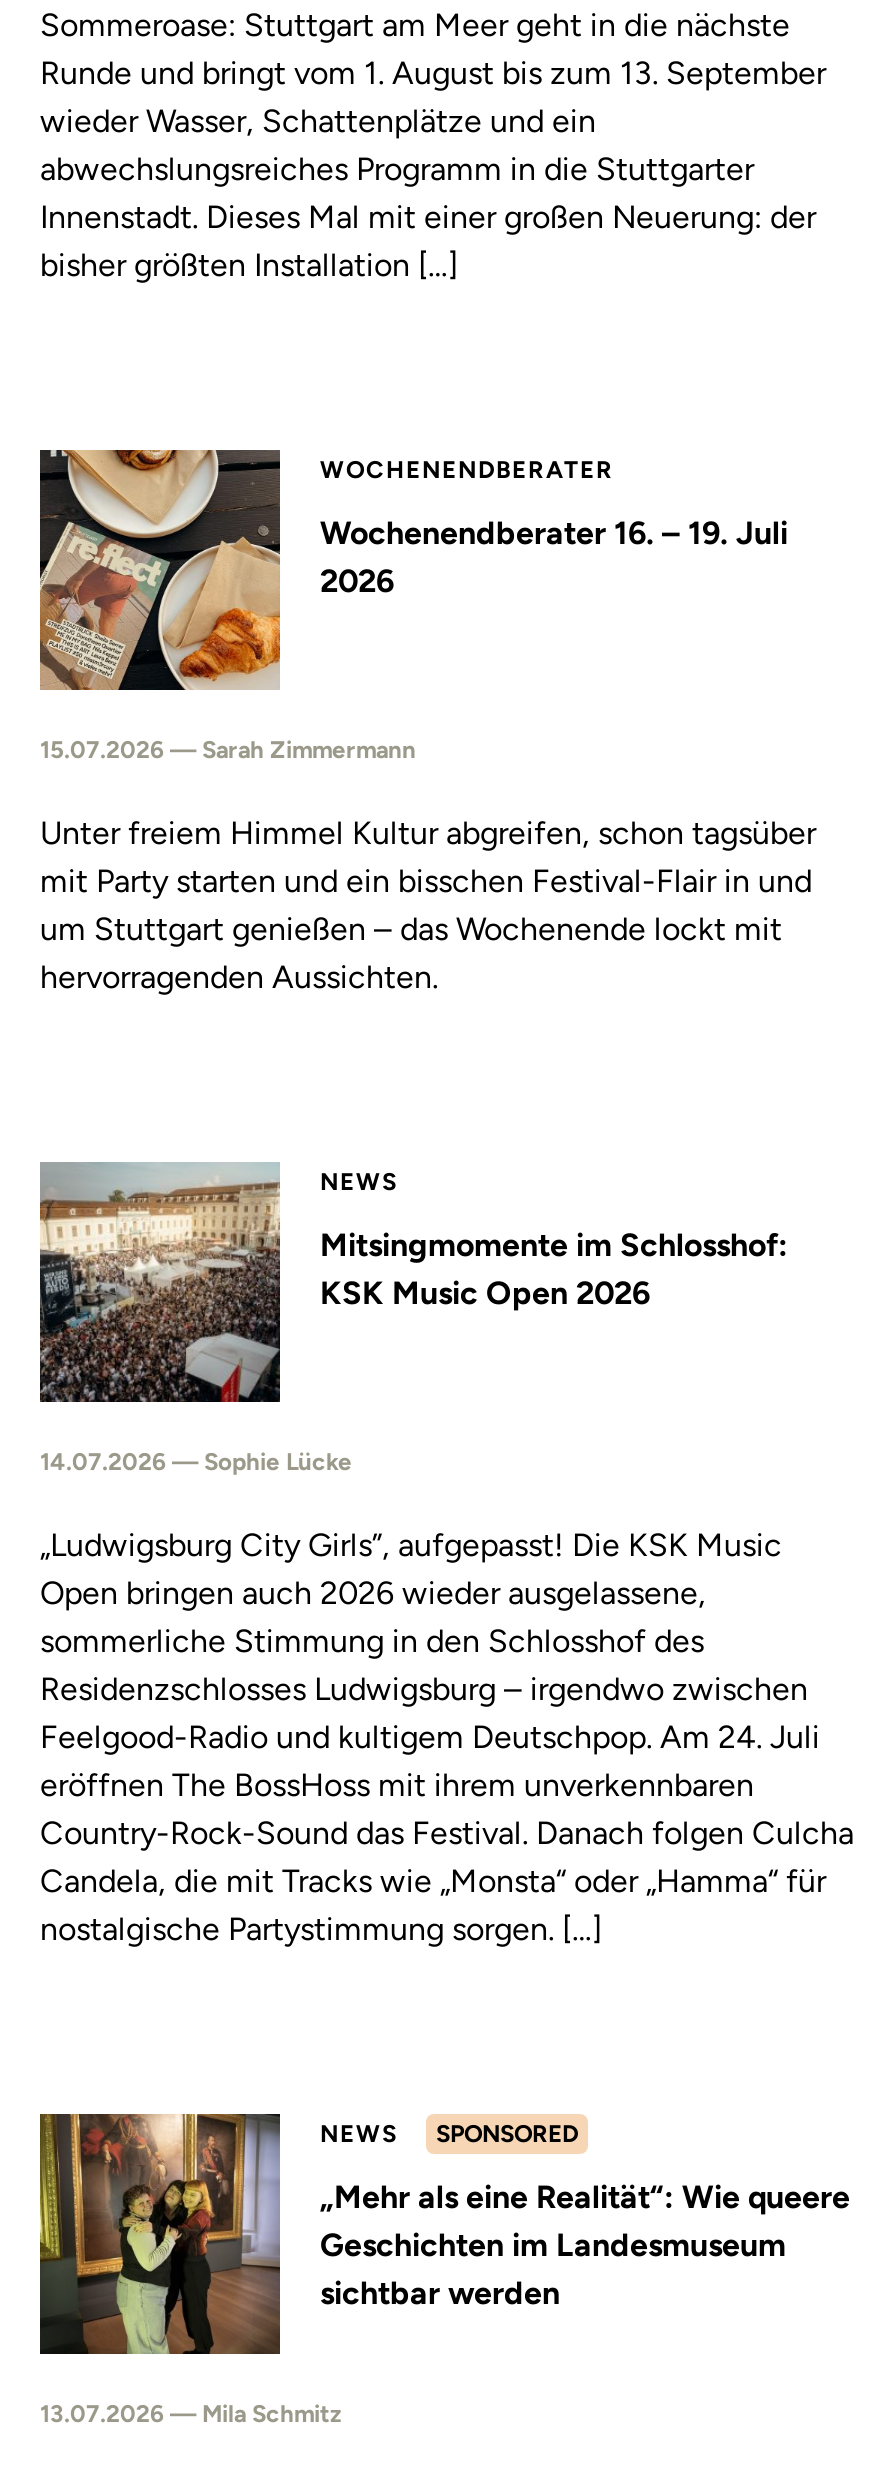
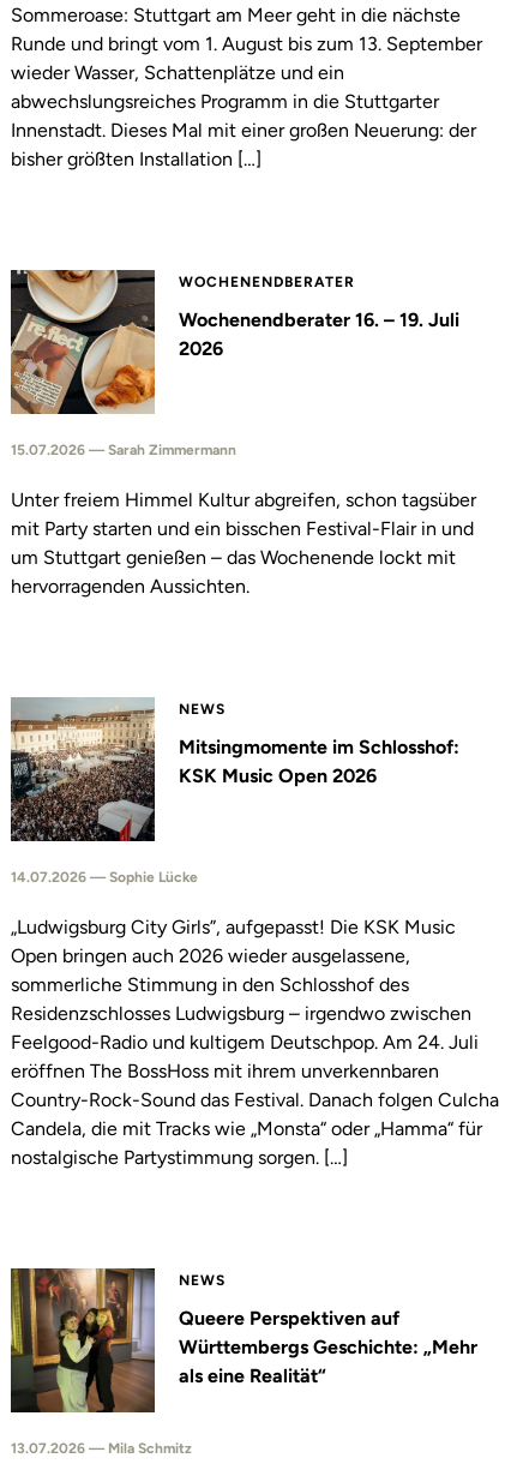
[320,2120,850,2312] SPONSORED | „Mehr als eine Realität“: Wie queere | Geschichten im Landesmuseum | sichtbar werden -> [179,1307,477,1387] Queere Perspektiven auf | Württembergs Geschichte: „Mehr | als eine Realität“

